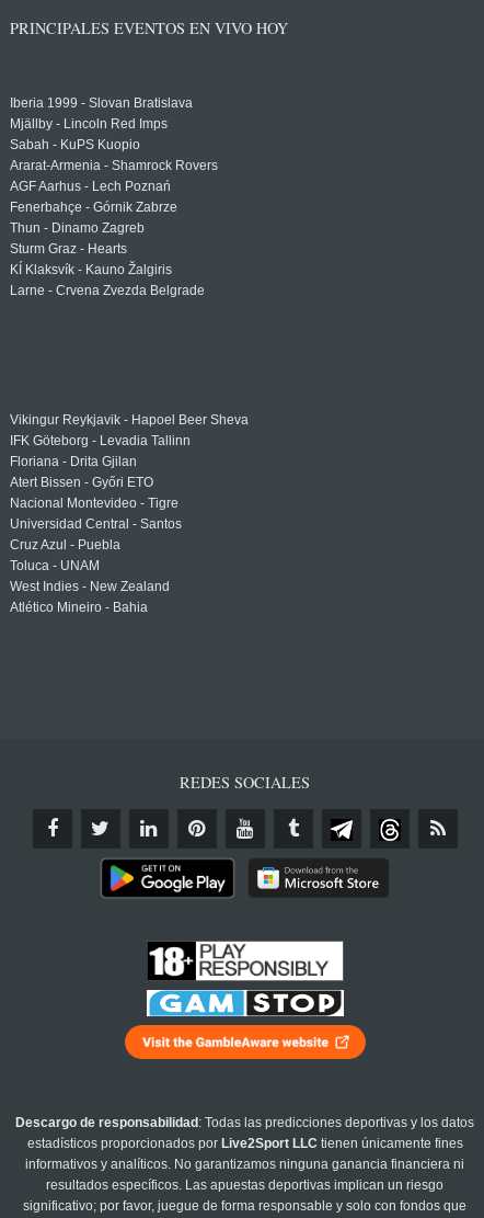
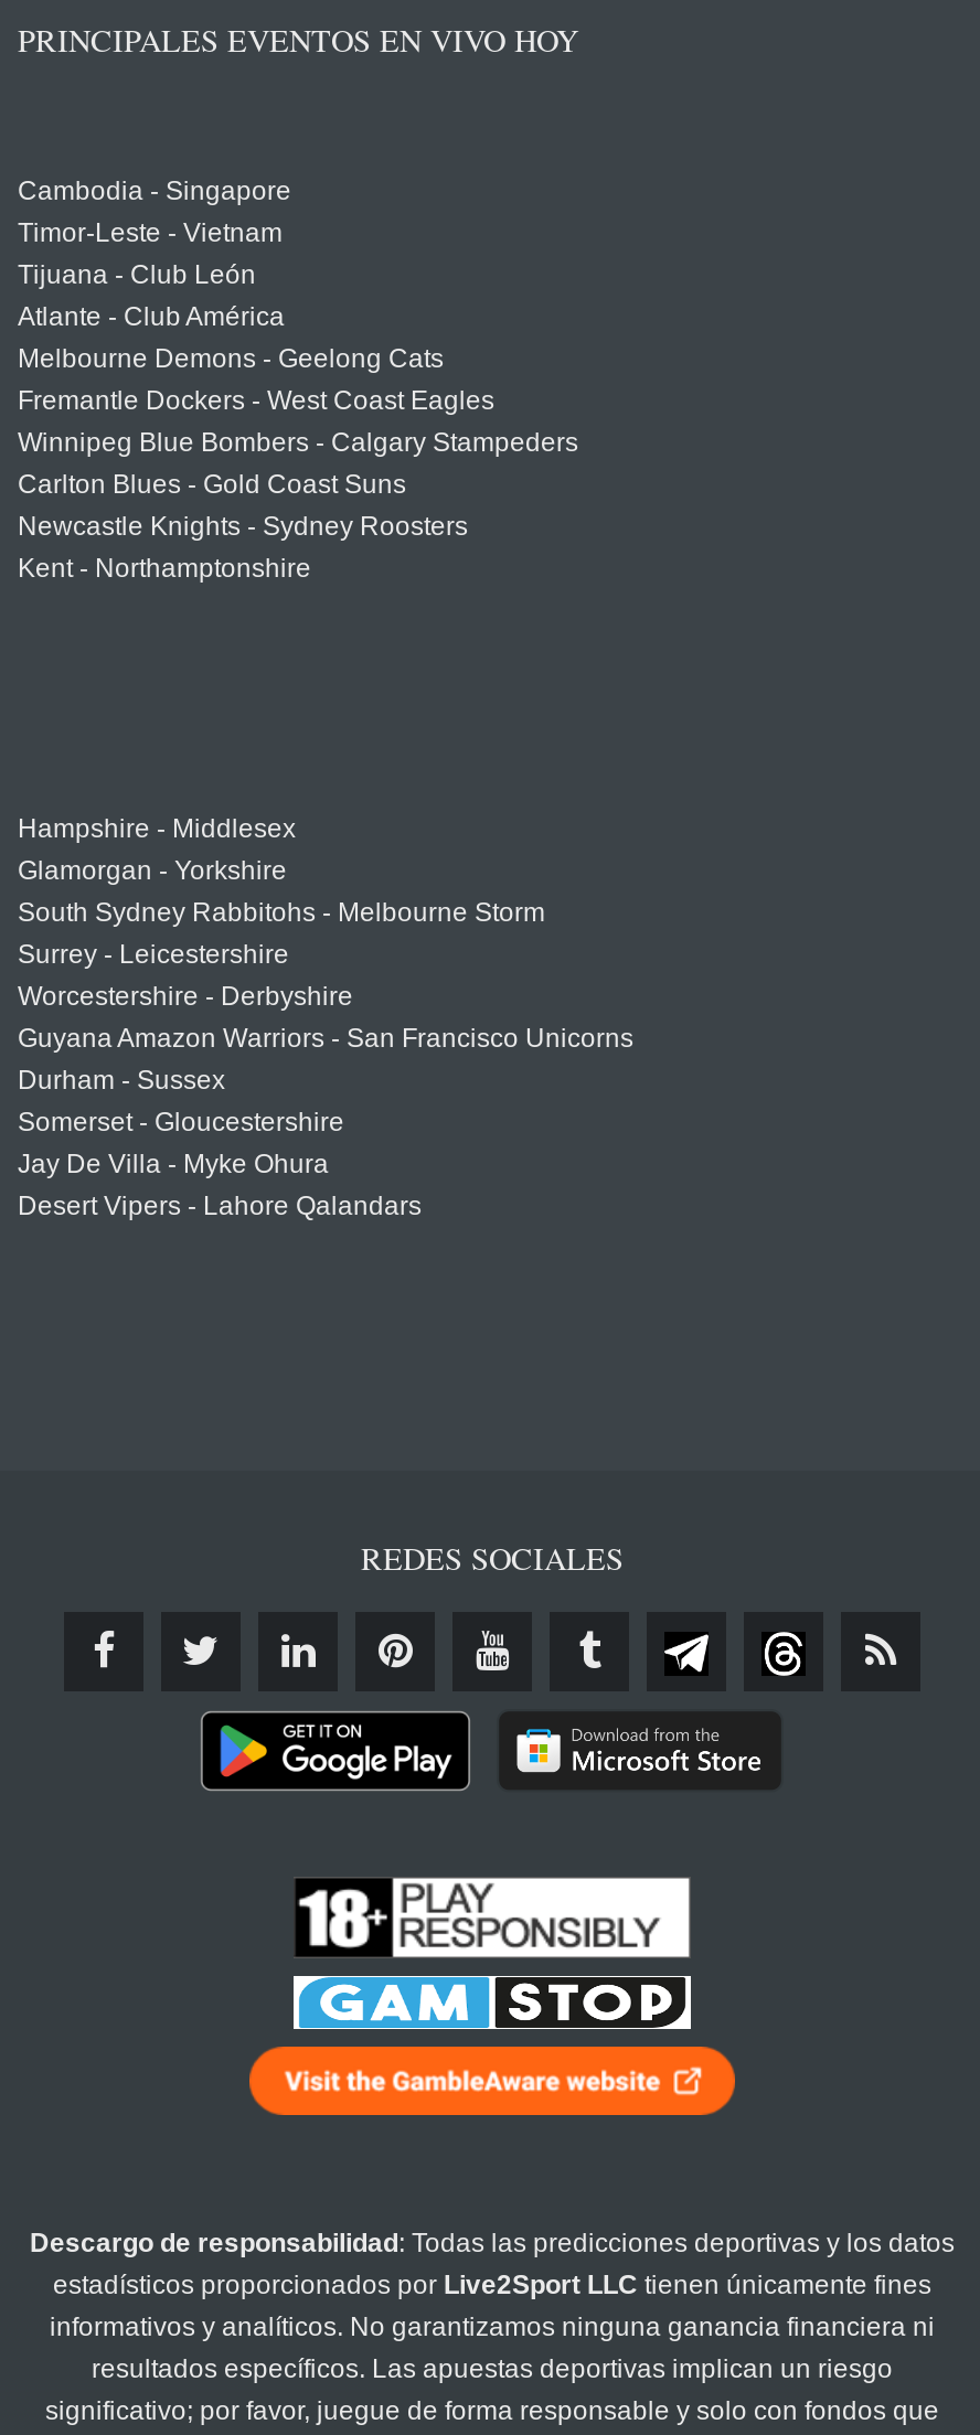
[10,95,218,298] Iberia 1999 - Slovan Bratislava | Mjällby - Lincoln Red Imps | Sabah - KuPS Kuopio | Ararat-Armenia - Shamrock Rovers | AGF Aarhus - Lech Poznań | Fenerbahçe - Górnik Zabrze | Thun - Dinamo Zagreb | Sturm Graz - Hearts | KÍ Klaksvík - Kauno Žalgiris | Larne - Crvena Zvezda Belgrade -> [18,175,578,584] Cambodia - Singapore | Timor-Leste - Vietnam | Tijuana - Club León | Atlante - Club América | Melbourne Demons - Geelong Cats | Fremantle Dockers - West Coast Eagles | Winnipeg Blue Bombers - Calgary Stampeders | Carlton Blues - Gold Coast Suns | Newcastle Knights - Sydney Roosters | Kent - Northamptonshire
[10,412,249,615] Vikingur Reykjavik - Hapoel Beer Sheva | IFK Göteborg - Levadia Tallinn | Floriana - Drita Gjilan | Atert Bissen - Győri ETO | Nacional Montevideo - Tigre | Universidad Central - Santos | Cruz Azul - Puebla | Toluca - UNAM | West Indies - New Zealand | Atlético Mineiro - Bahia -> [18,813,633,1221] Hampshire - Middlesex | Glamorgan - Yorkshire | South Sydney Rabbitohs - Melbourne Storm | Surrey - Leicestershire | Worcestershire - Derbyshire | Guyana Amazon Warriors - San Francisco Unicorns | Durham - Sussex | Somerset - Gloucestershire | Jay De Villa - Myke Ohura | Desert Vipers - Lahore Qalandars

